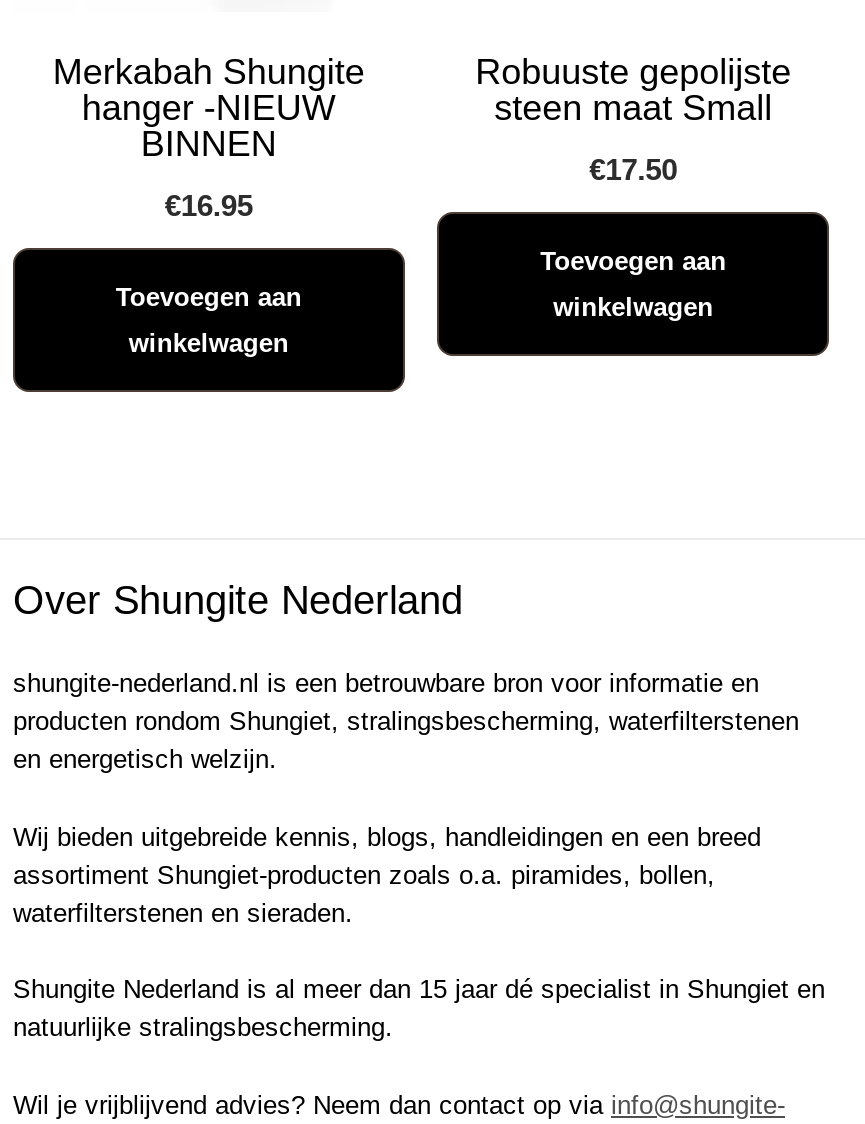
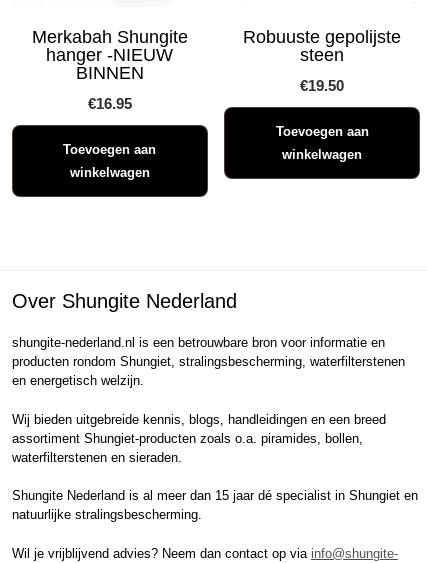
[494,87,772,127] steen maat Small -> [300,45,344,65] steen
[589,151,677,185] €17.50 -> [300,77,344,94] €19.50

